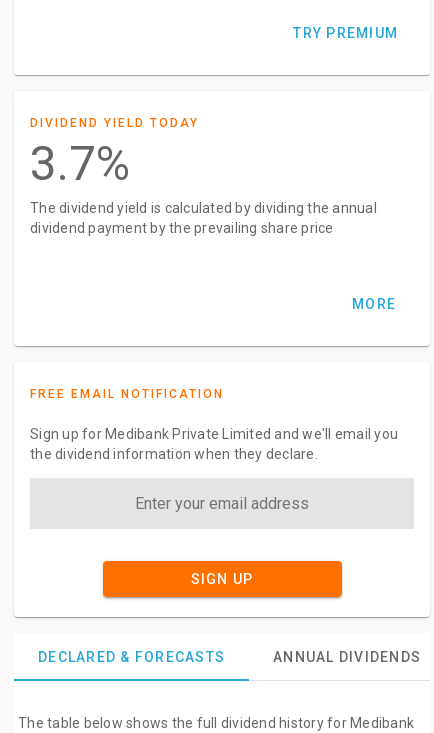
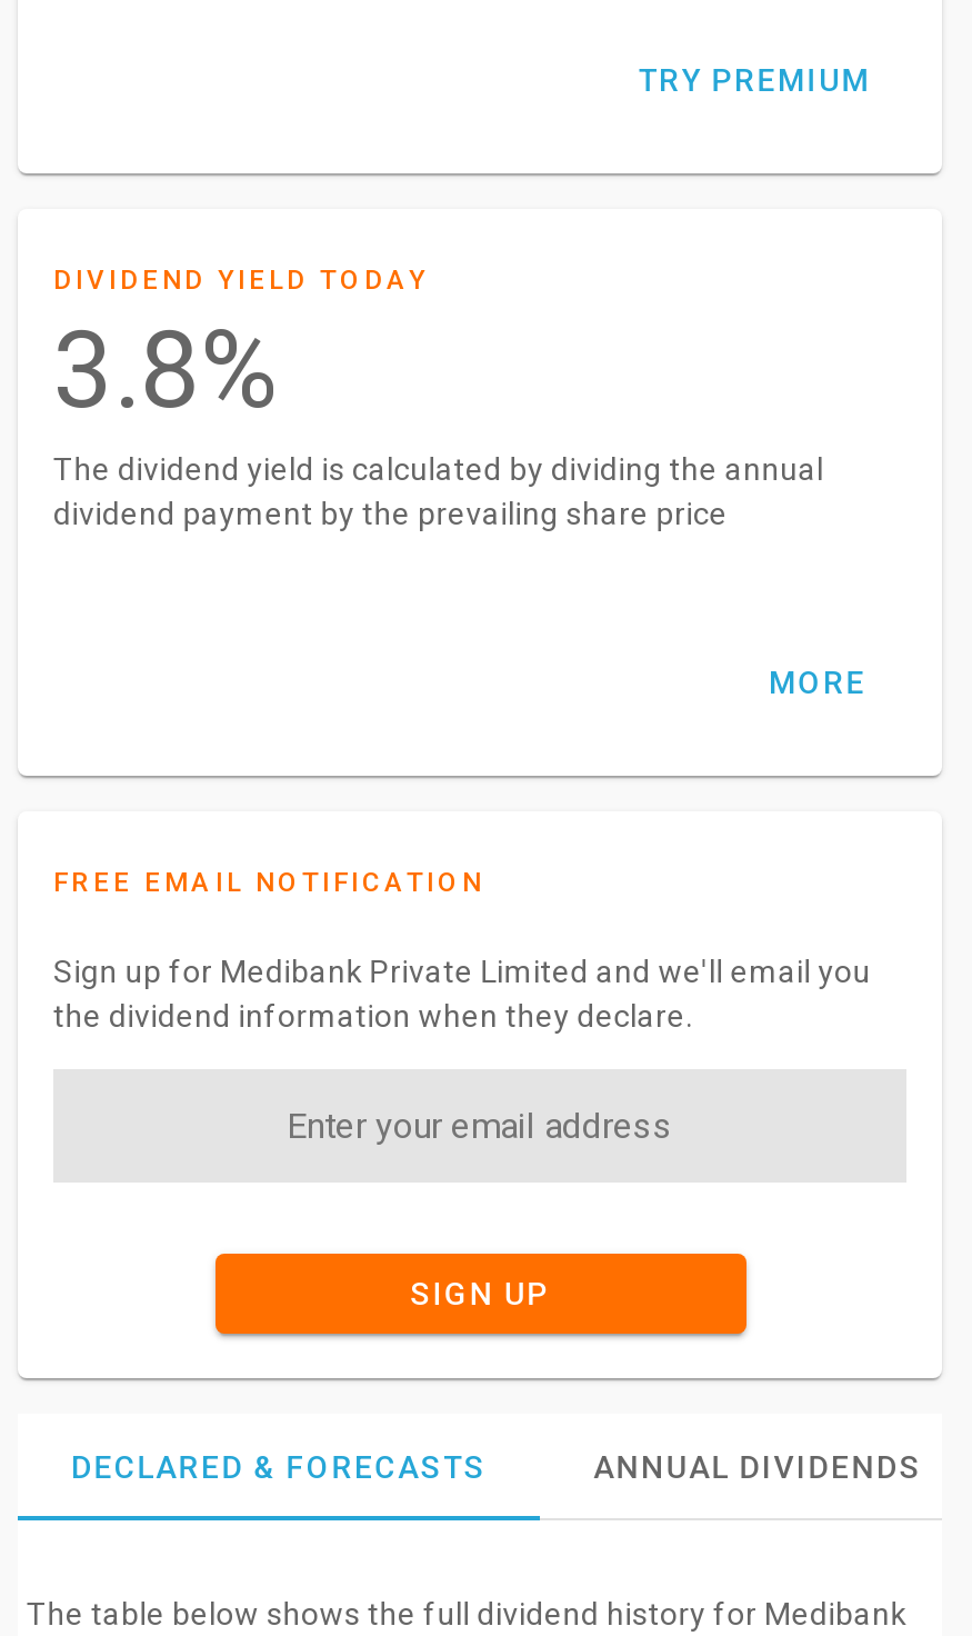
[30,135,130,192] 3.7% -> [53,306,275,433] 3.8%

